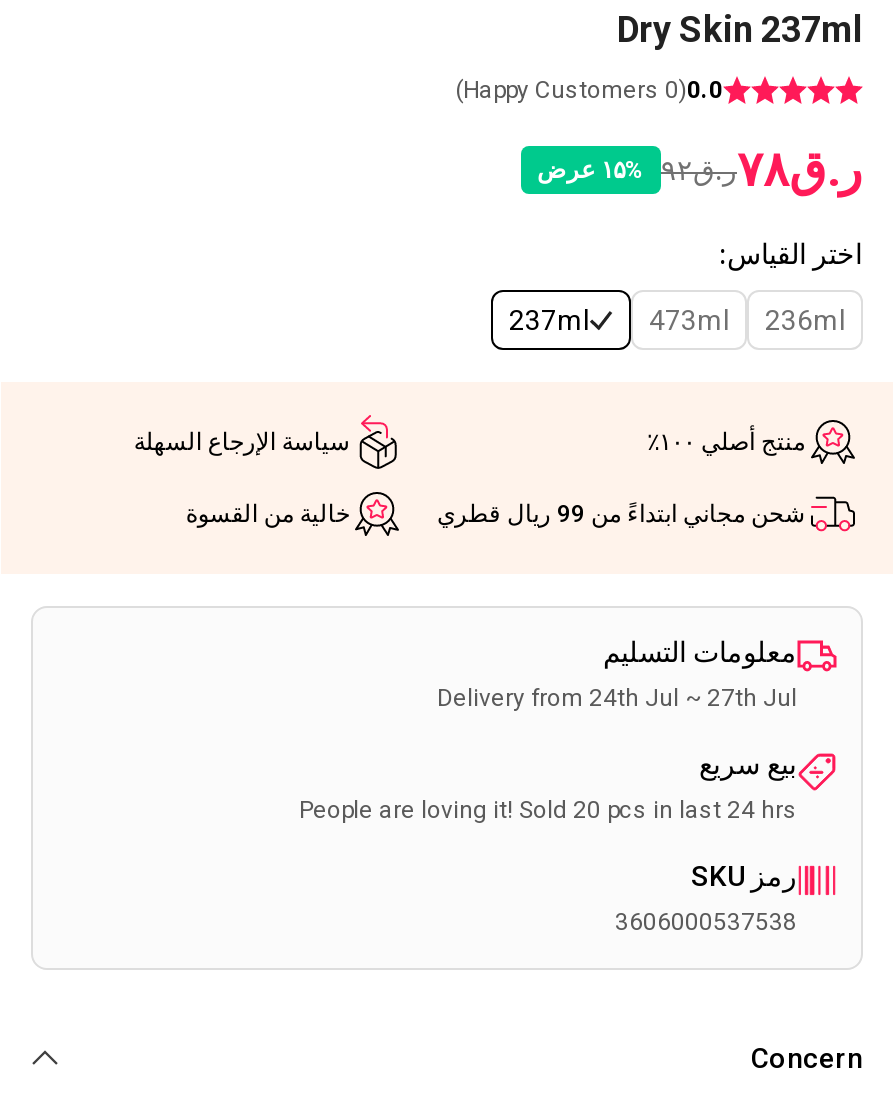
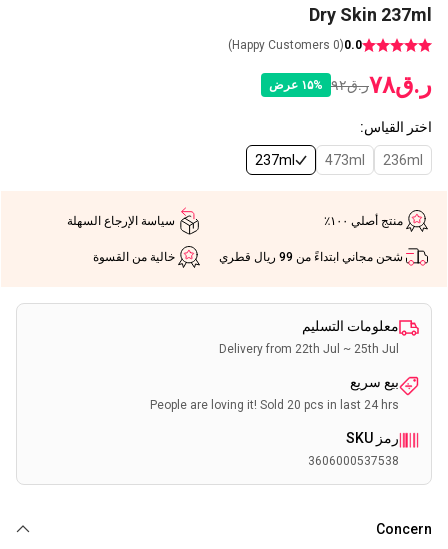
[437,684,797,712] Delivery from 24th Jul ~ 27th Jul -> [219,342,399,356] Delivery from 22th Jul ~ 25th Jul

